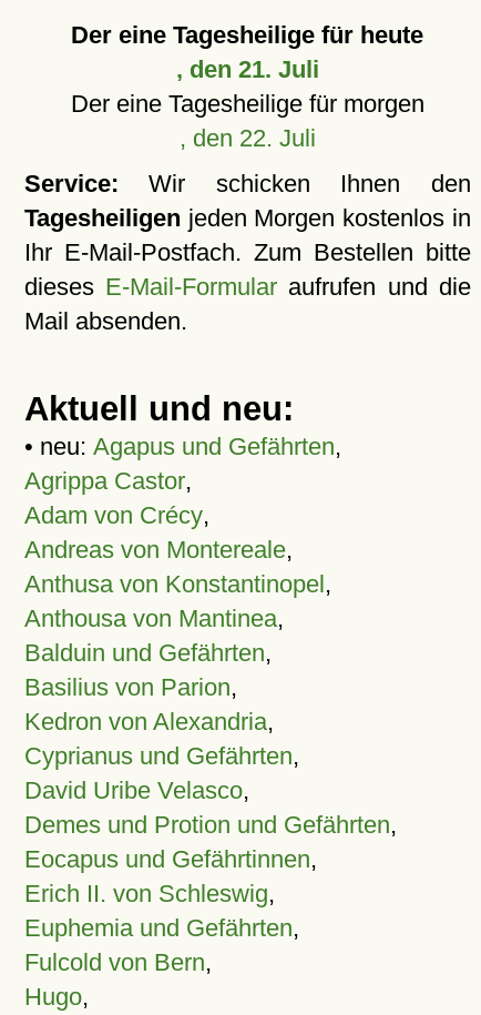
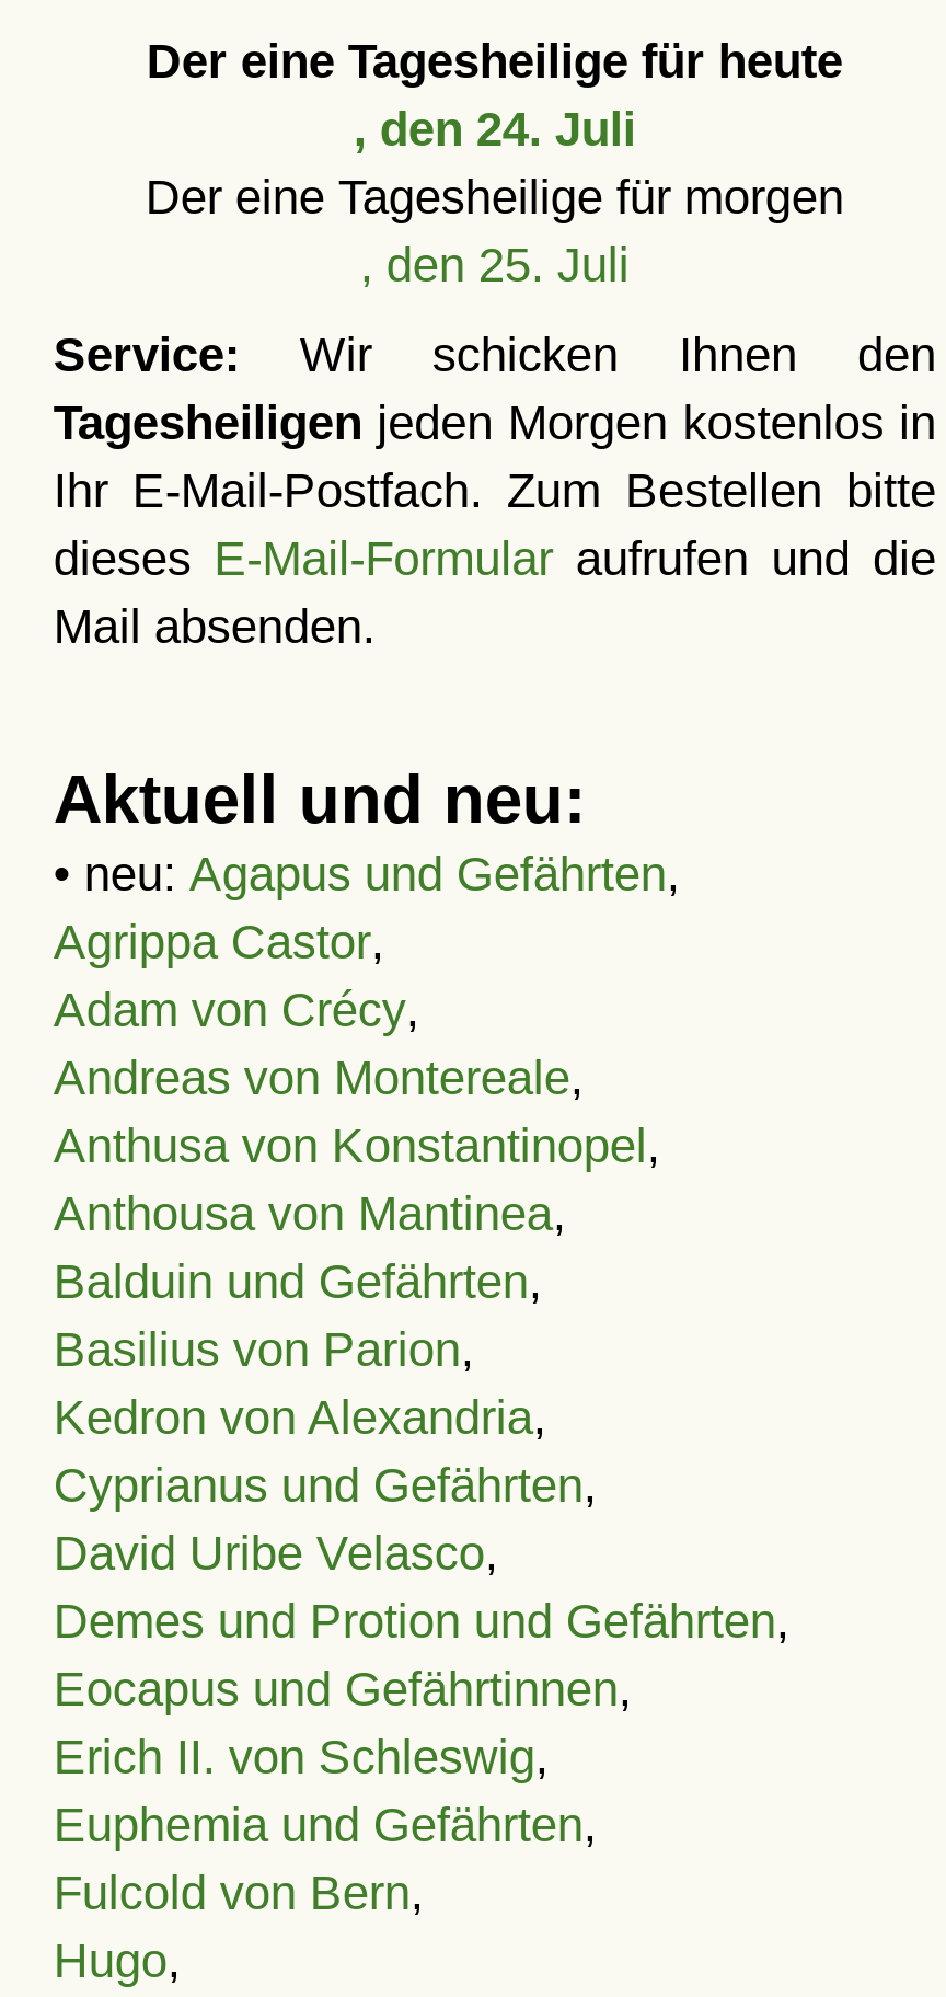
[176,55,319,83] , den 21. Juli -> [353,102,636,157] , den 24. Juli
[179,124,316,152] , den 22. Juli -> [360,238,629,292] , den 25. Juli

